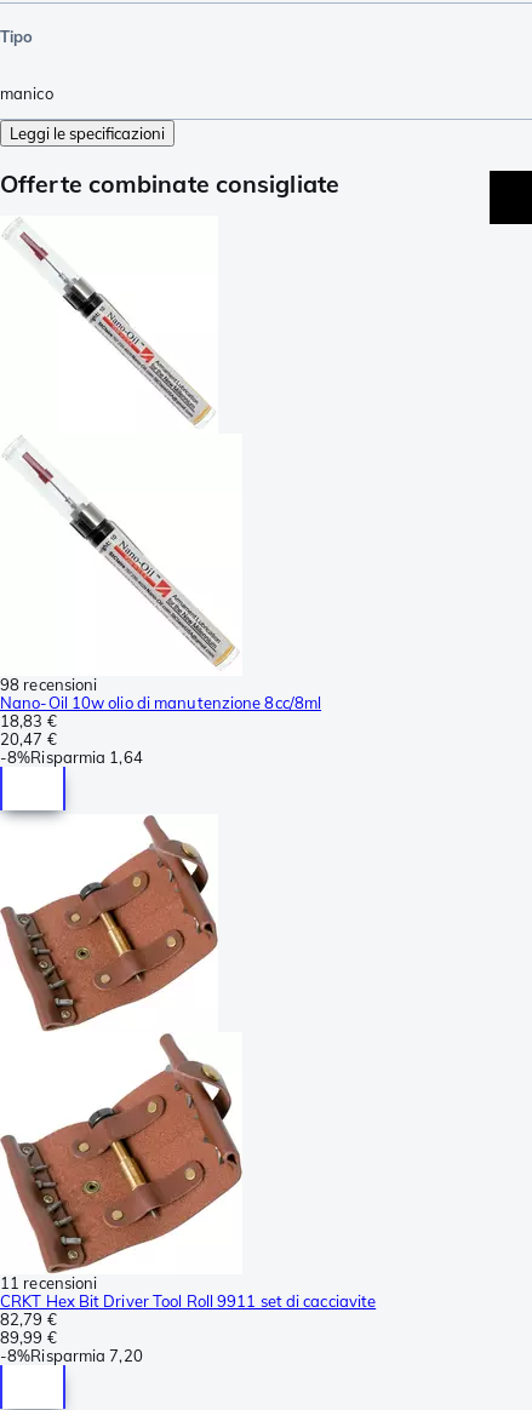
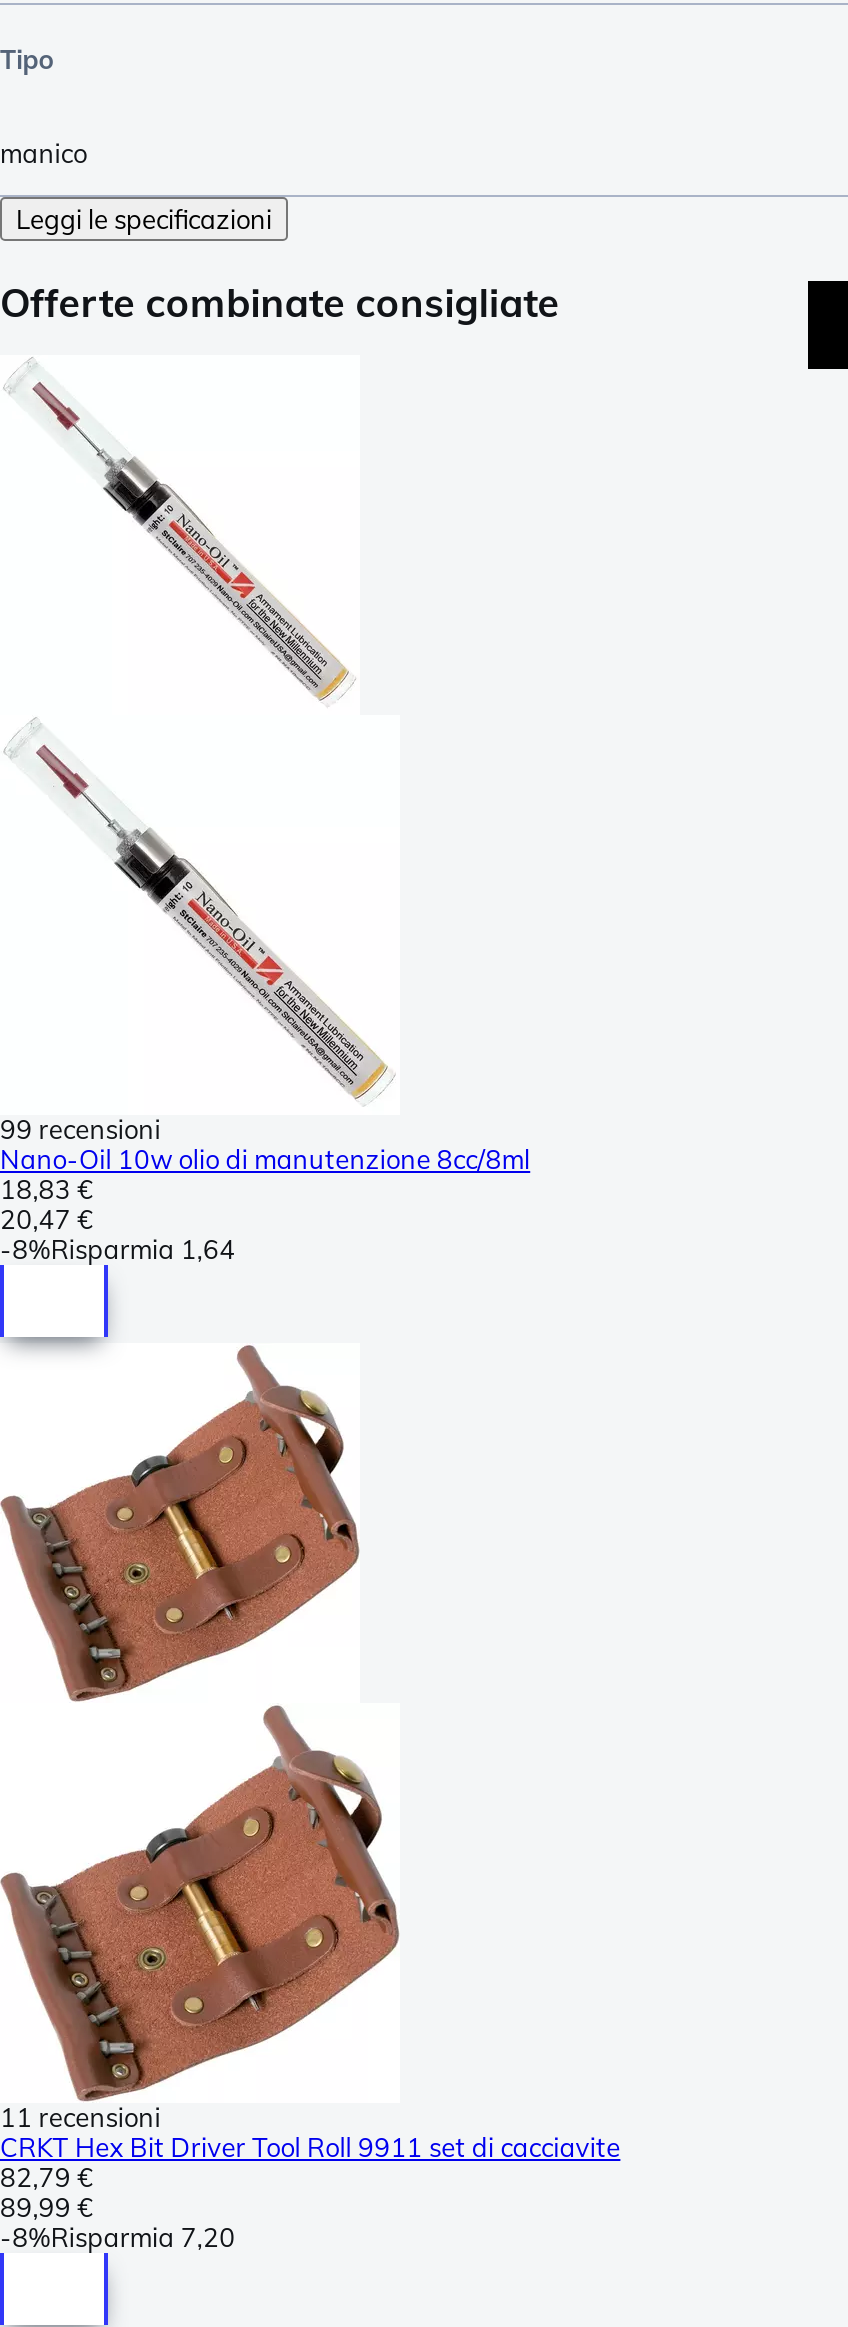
[0,675,97,694] 98 recensioni -> [0,1113,161,1145] 99 recensioni

